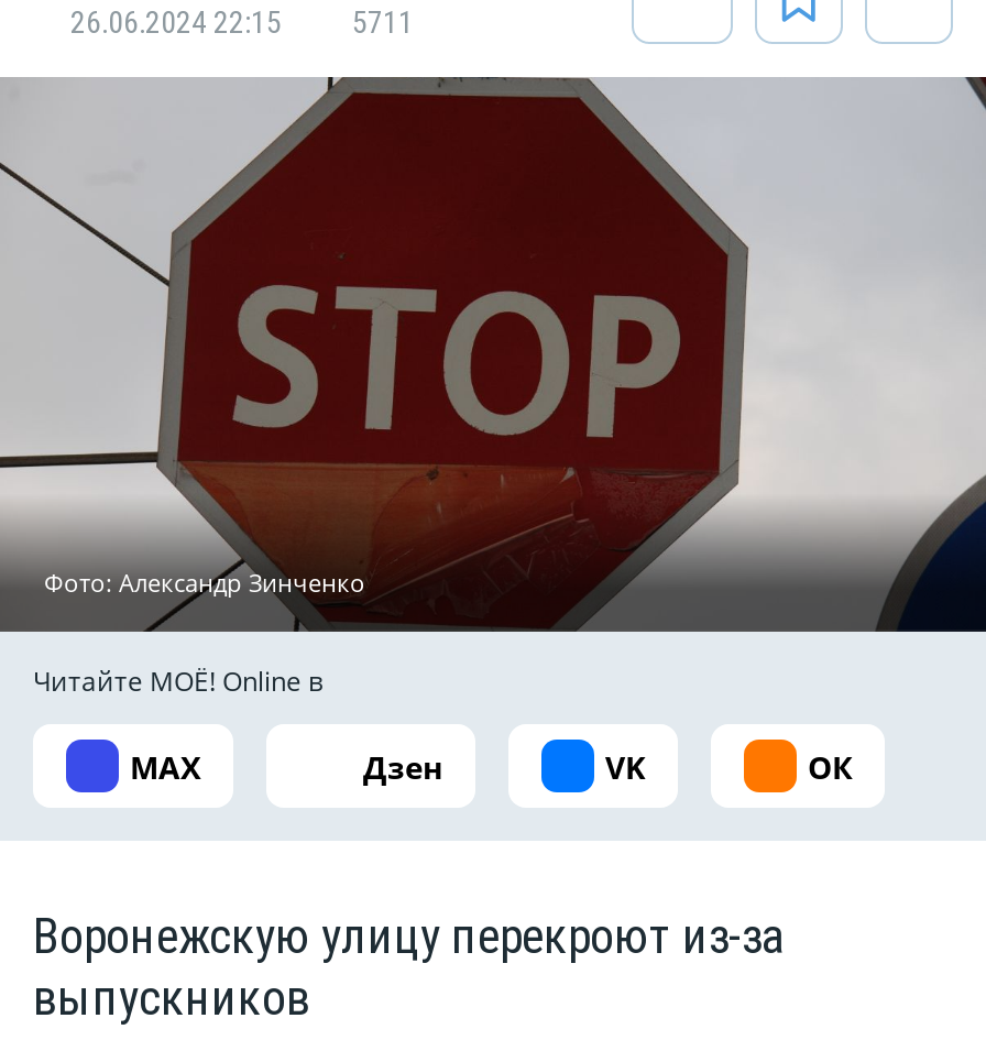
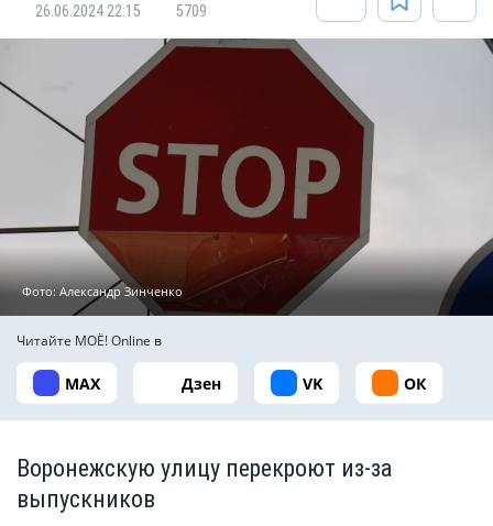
[352,5,414,40] 5711 -> [176,3,207,20] 5709

